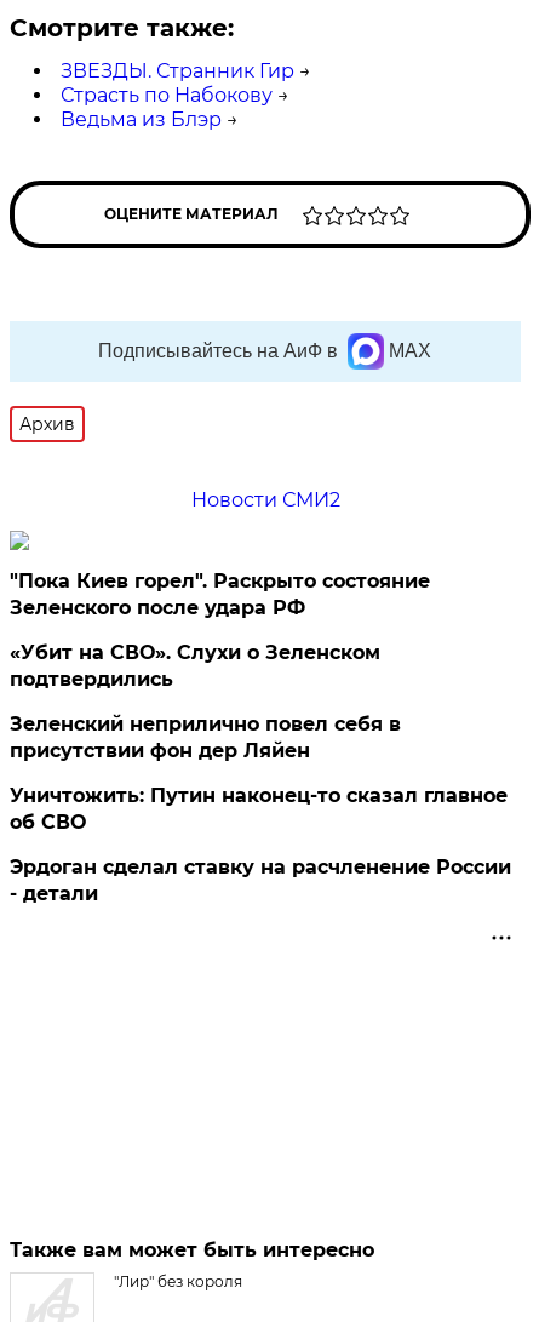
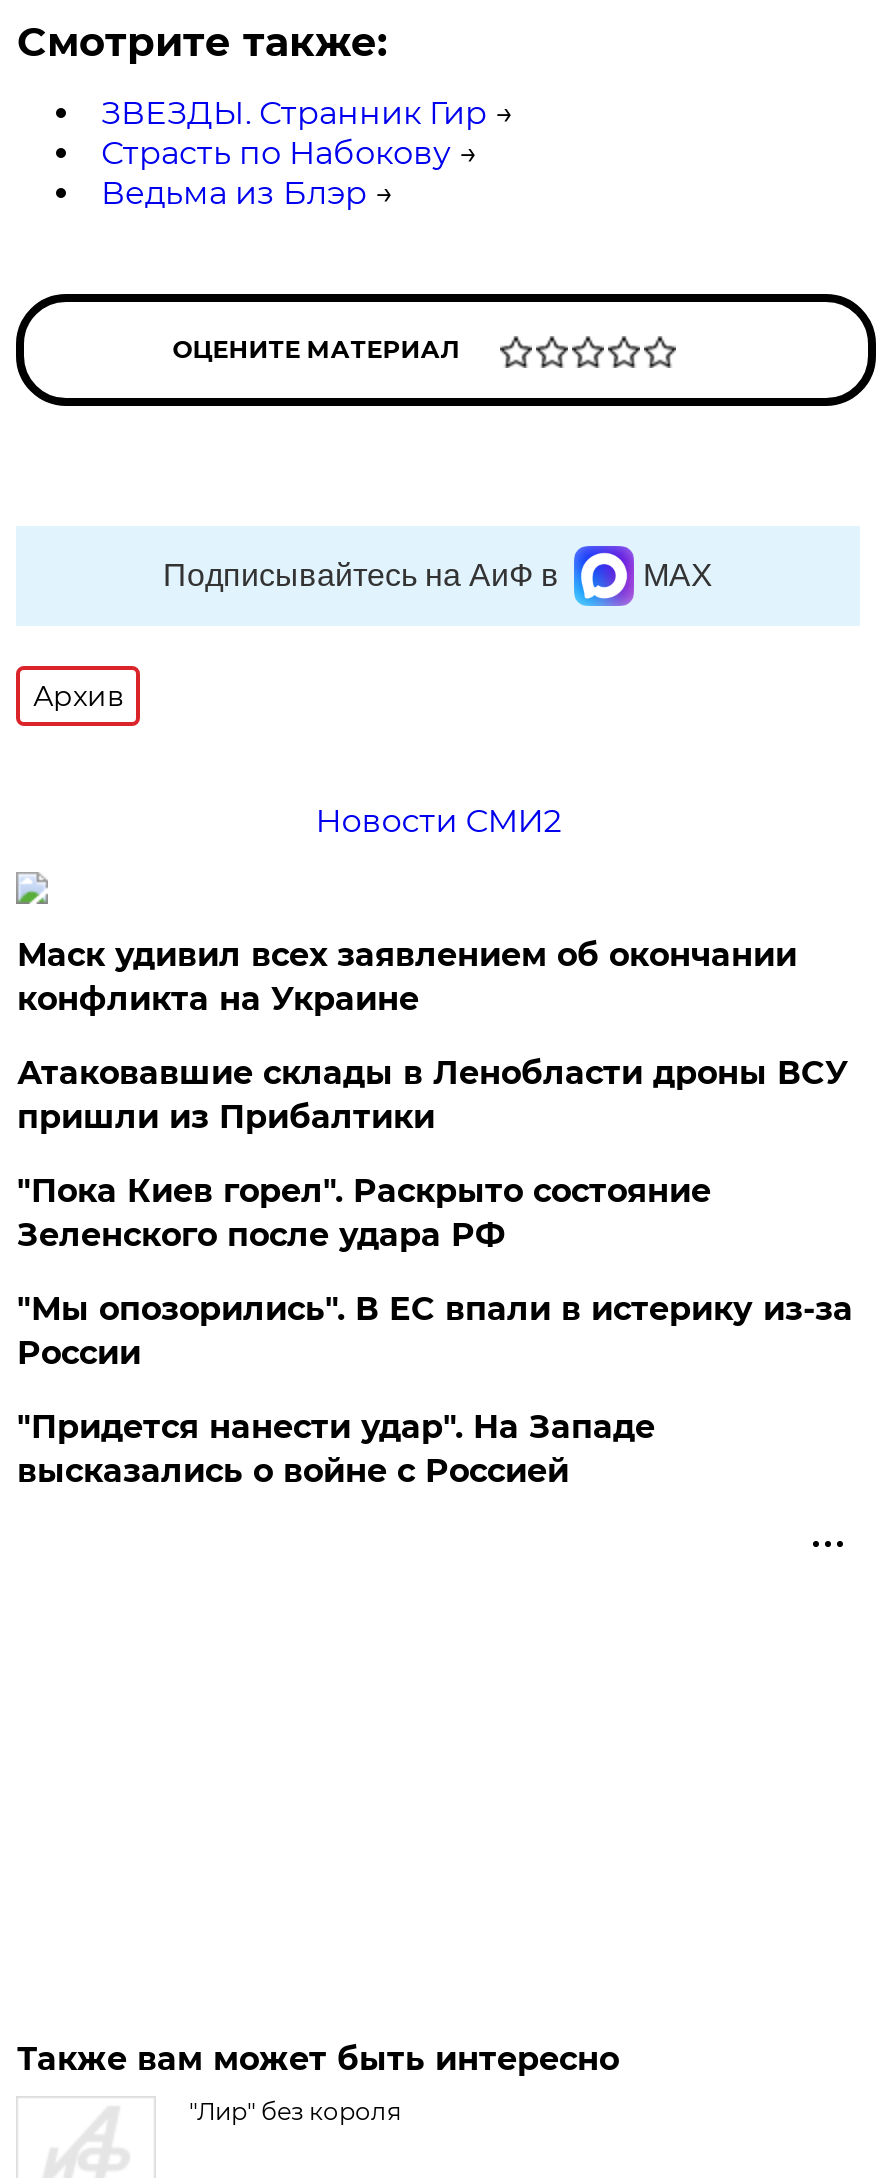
none -> [17,936,849,1136] Маск удивил всех заявлением об окончании | конфликта на Украине | Атаковавшие склады в Ленобласти дроны ВСУ | пришли из Прибалтики
moved [10,570,430,619] -> [17,1172,711,1254]: "Пока Киев горел". Раскрыто состояние | Зеленского после удара РФ
[10,641,512,905] «Убит на СВО». Слухи о Зеленском | подтвердились | Зеленский неприлично повел cебя в | присутствии фон дер Ляйен | Уничтожить: Путин наконец-то сказал главное | об СВО | Эрдоган сделал ставку на расчленение России | - детали -> [17,1290,853,1490] "Мы опозорились". В ЕС впали в истерику из-за | России | "Придется нанести удар". На Западе | высказались о войне с Россией

